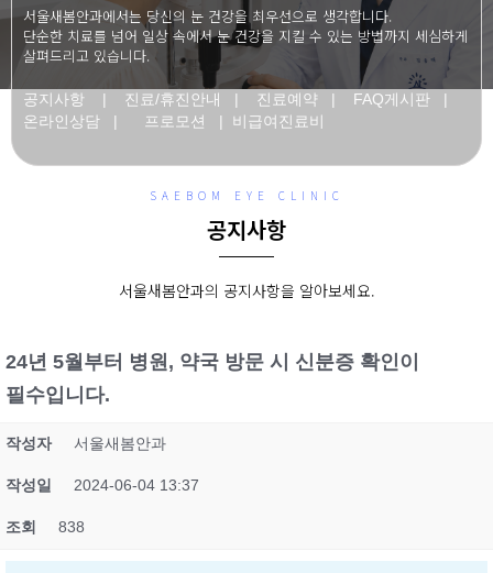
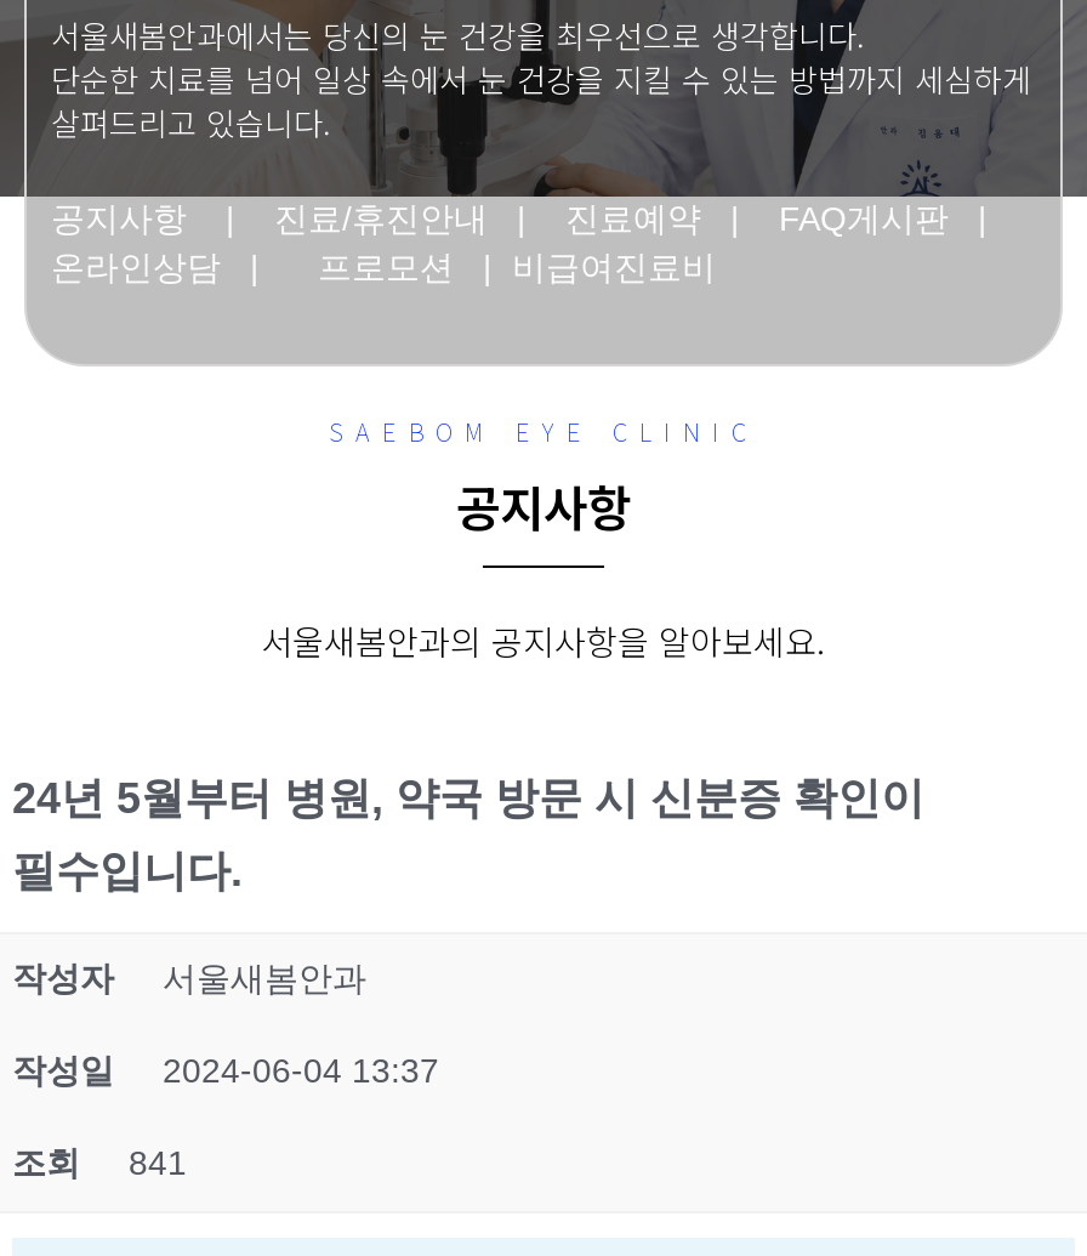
[6,518,85,536] 조회 838 -> [12,1143,187,1182] 조회 841

